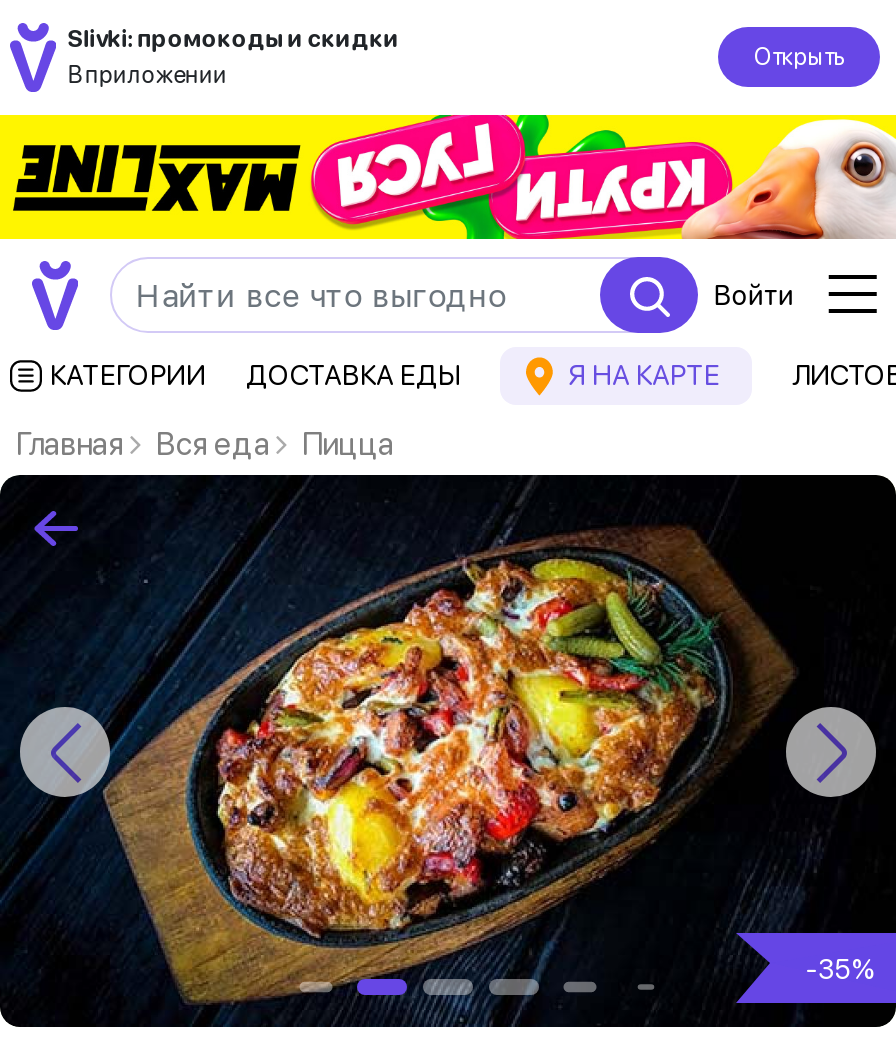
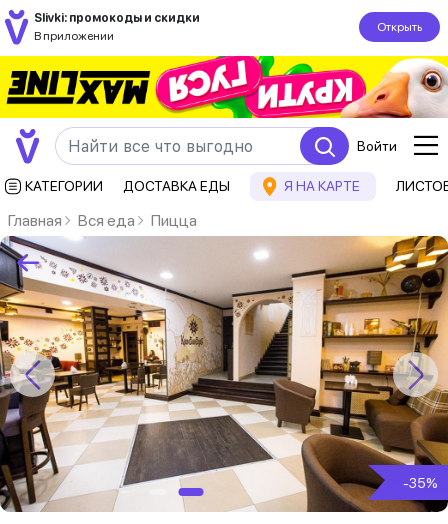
[6,473,890,1029] [image] -> [3,235,445,513] [image]

